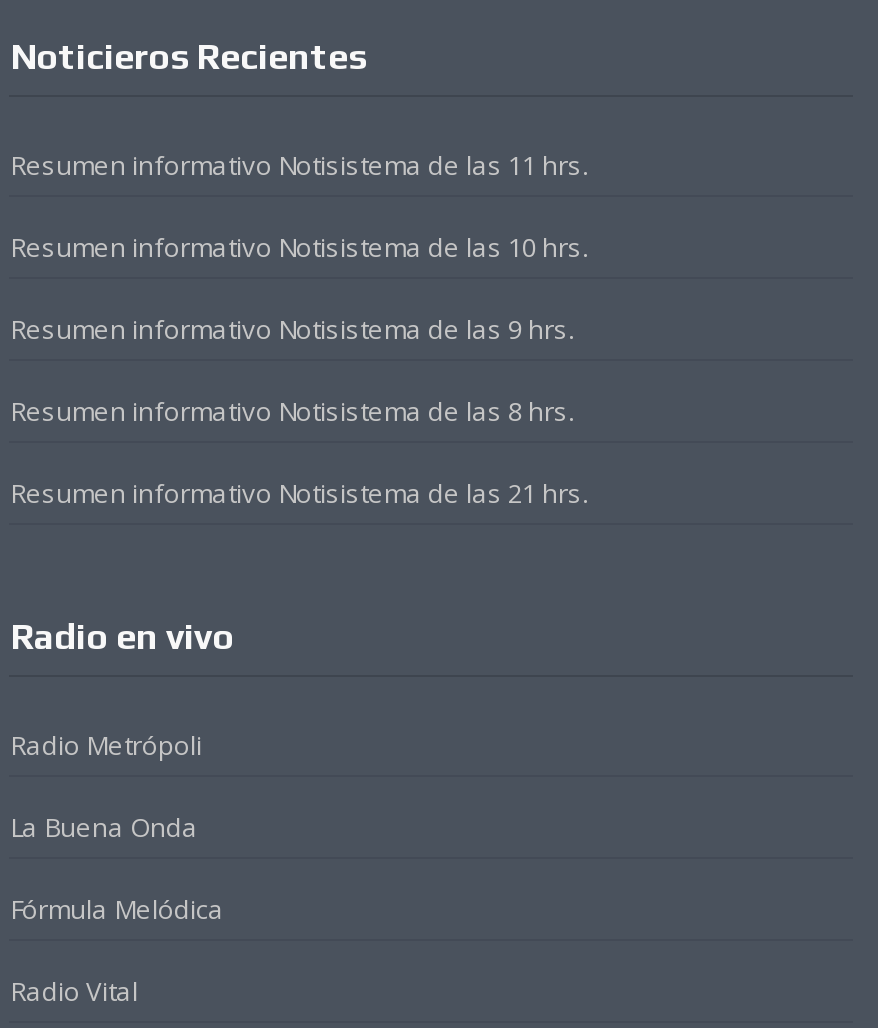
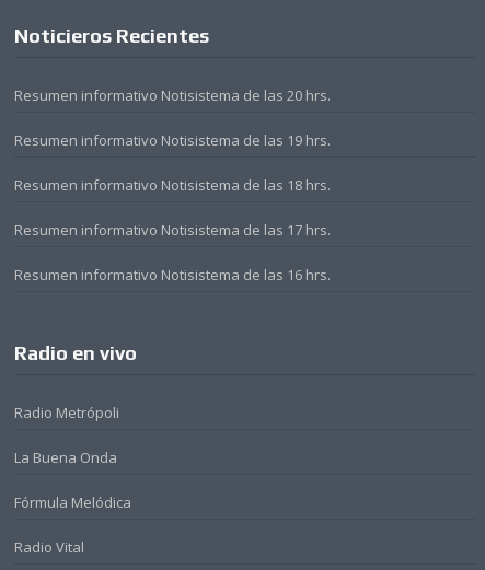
[10,146,588,182] Resumen informativo Notisistema de las 11 hrs. -> [15,85,331,105] Resumen informativo Notisistema de las 20 hrs.
[10,228,588,264] Resumen informativo Notisistema de las 10 hrs. -> [15,130,331,150] Resumen informativo Notisistema de las 19 hrs.
[10,310,574,346] Resumen informativo Notisistema de las 9 hrs. -> [15,175,331,195] Resumen informativo Notisistema de las 18 hrs.
[10,392,574,428] Resumen informativo Notisistema de las 8 hrs. -> [15,220,331,240] Resumen informativo Notisistema de las 17 hrs.
[10,474,588,510] Resumen informativo Notisistema de las 21 hrs. -> [15,265,331,285] Resumen informativo Notisistema de las 16 hrs.

